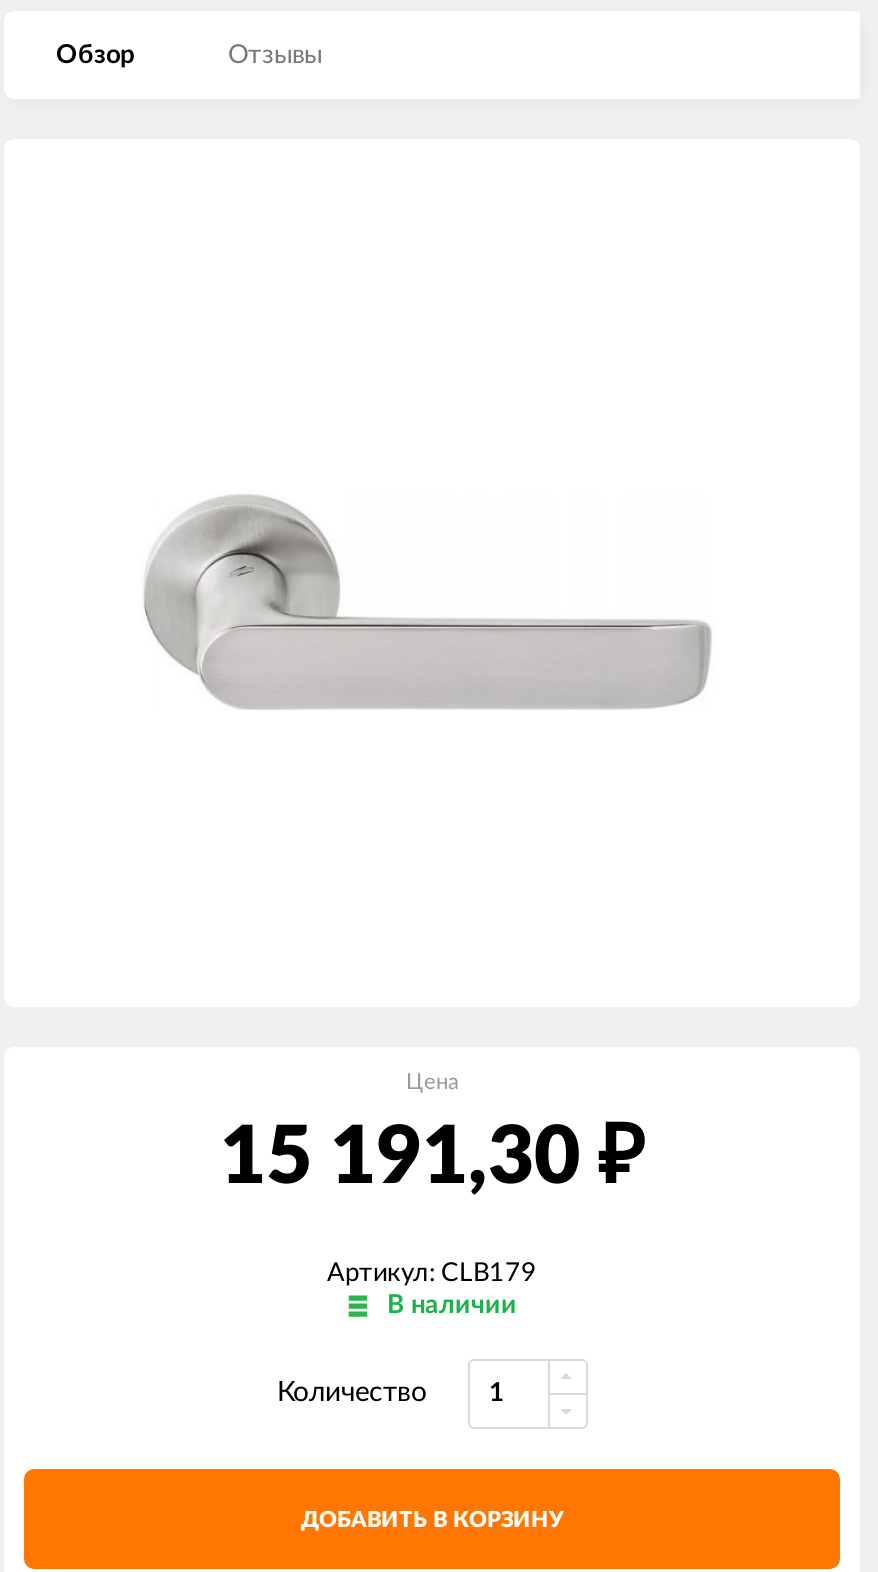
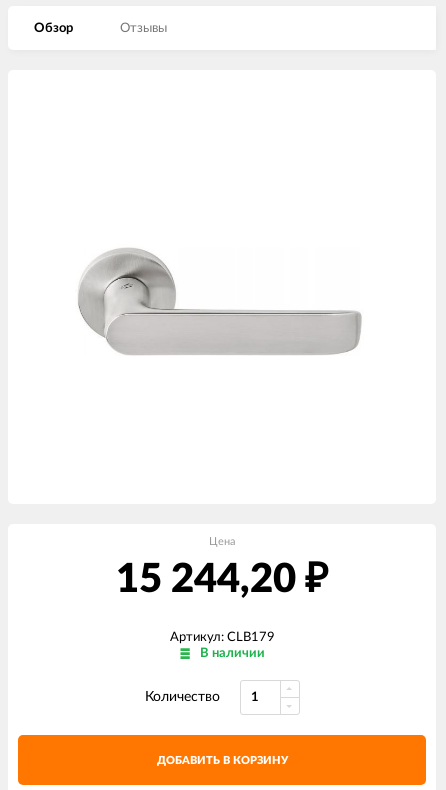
[220,1119,644,1199] 15 191,30 ₽ -> [116,560,328,600] 15 244,20 ₽

